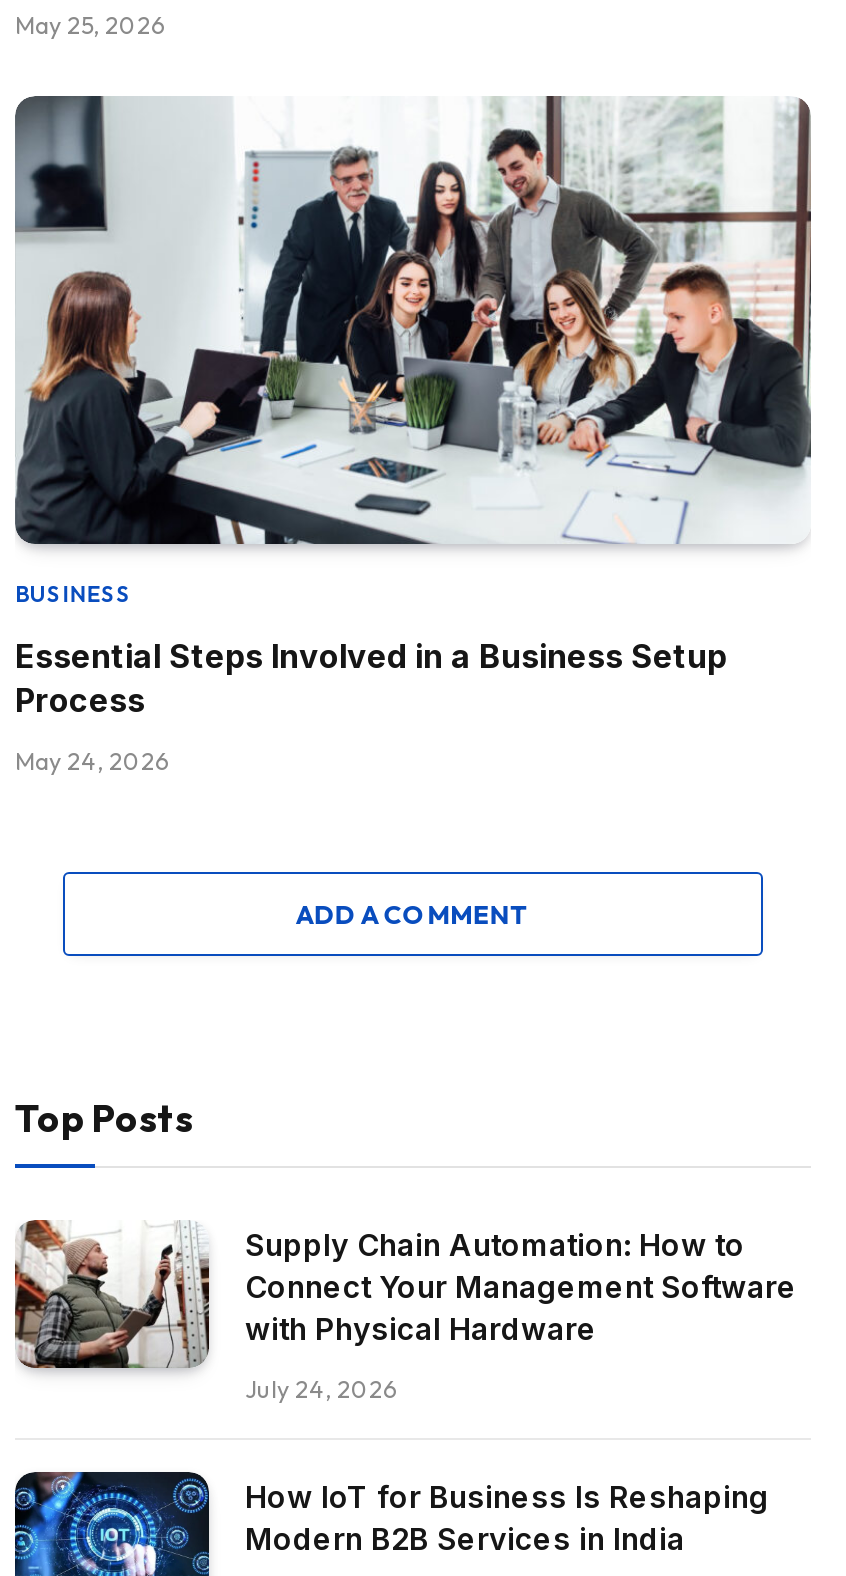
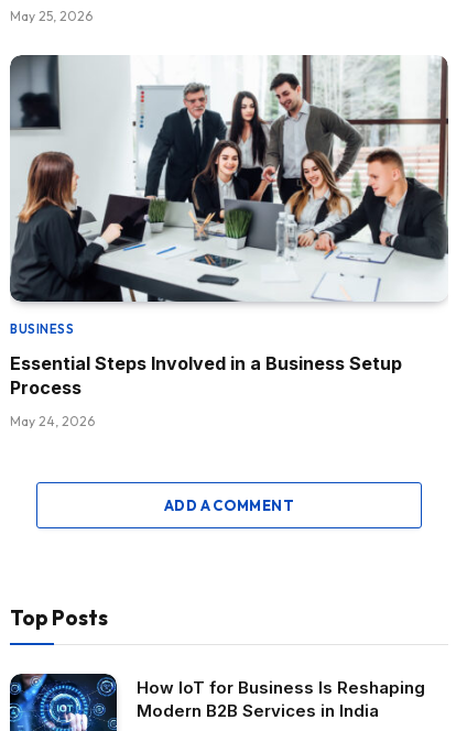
[13,1218,797,1404] [image] | Supply Chain Automation: How to | Connect Your Management Software | with Physical Hardware | July 24, 2026 -> none

